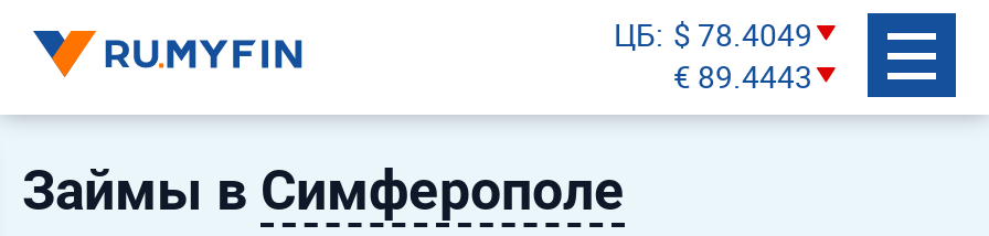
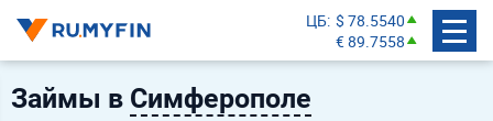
[614,12,812,54] ЦБ $ 78.4049 -> [306,9,405,30] ЦБ $ 78.5540
[673,54,812,96] € 89.4443 -> [336,30,405,51] € 89.7558

